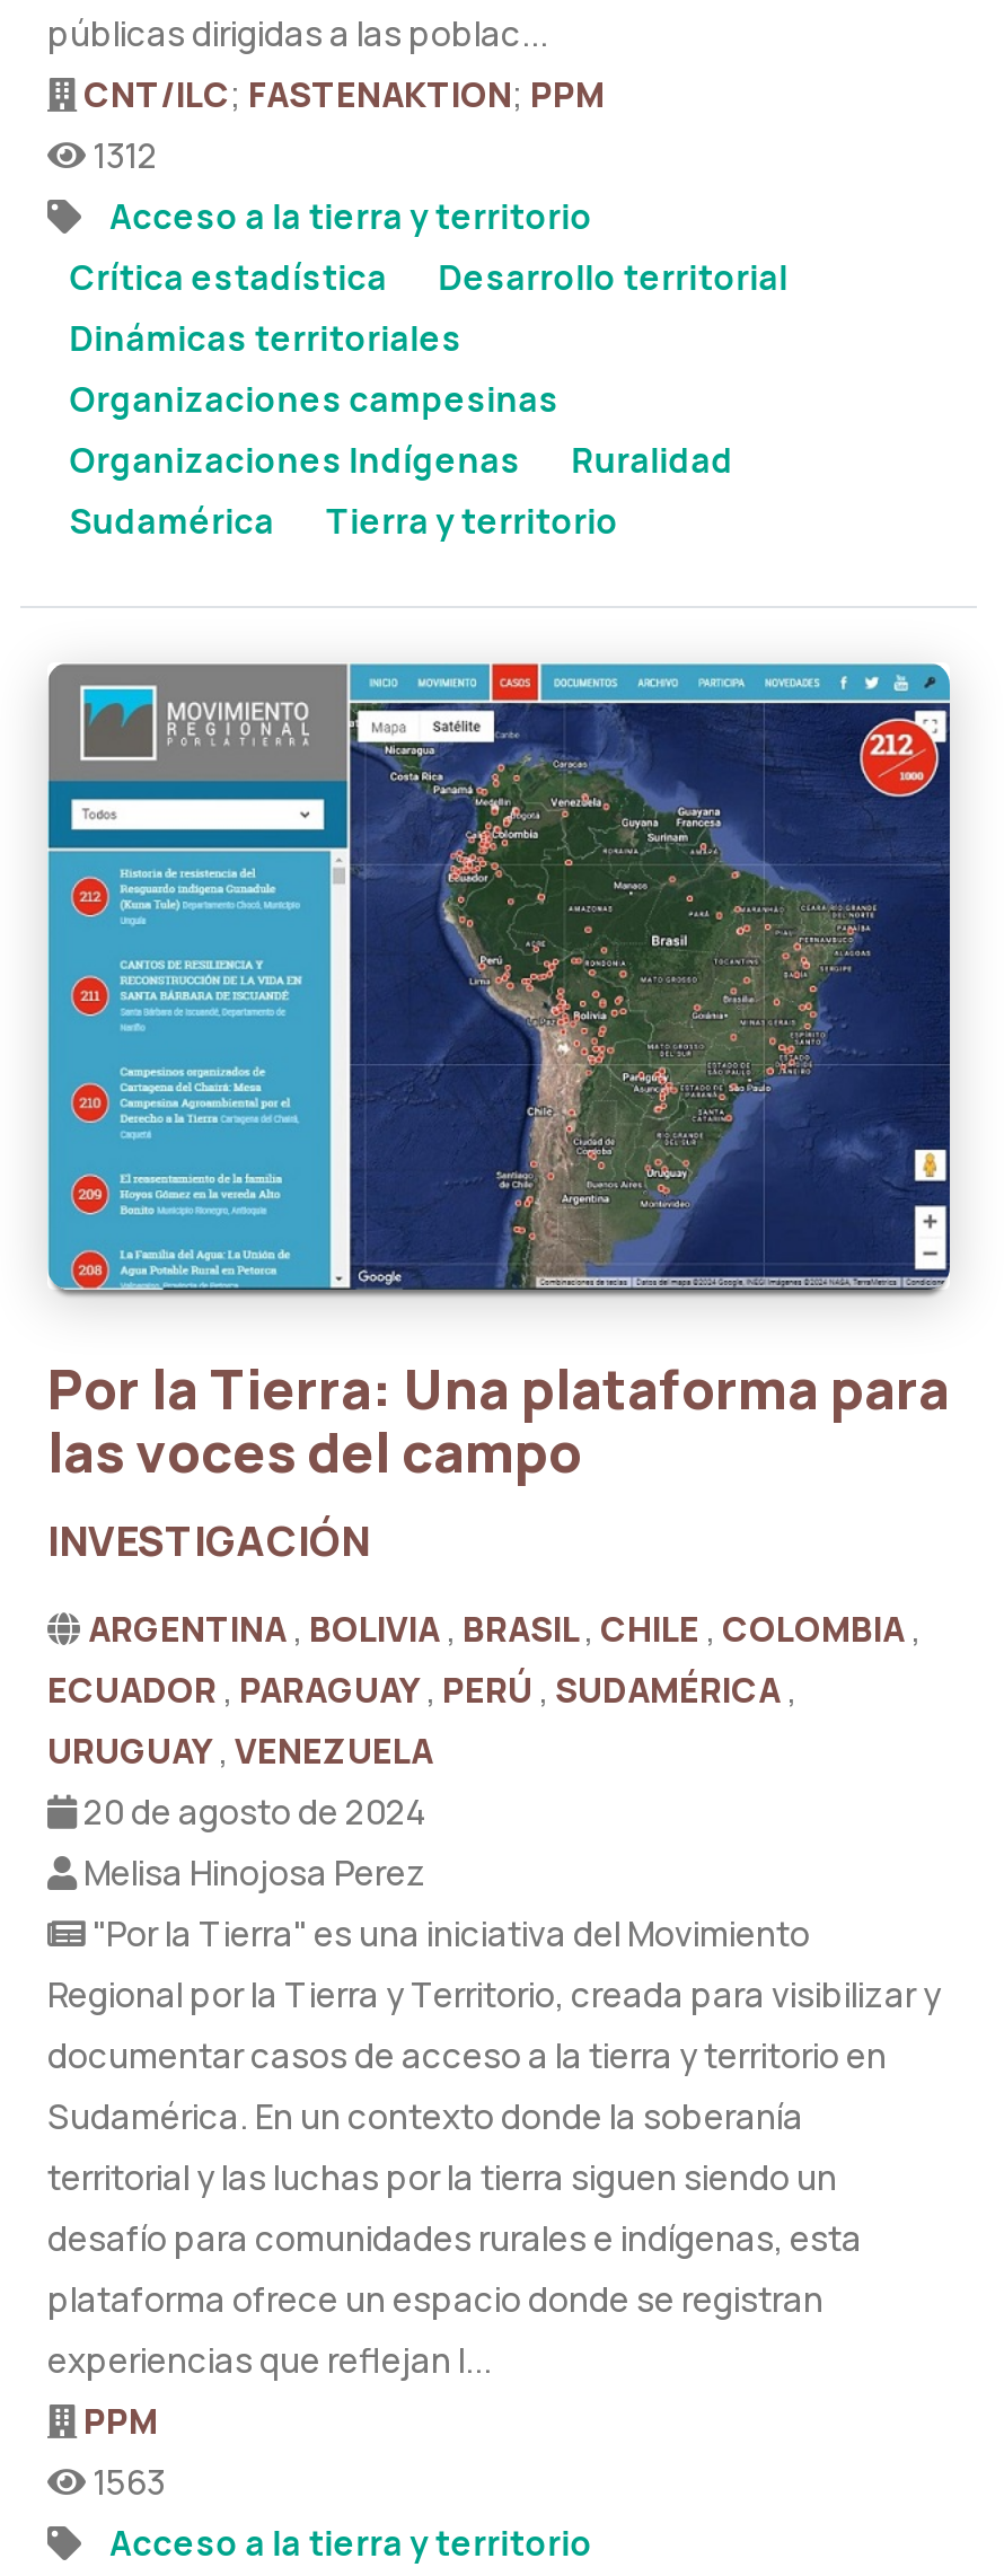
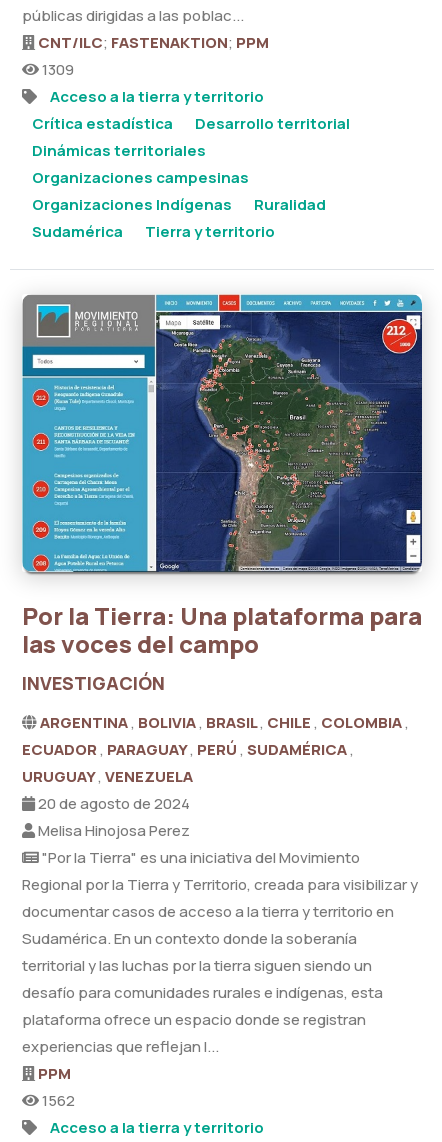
[93,132,158,179] 1312 -> [42,59,74,80] 1309
[93,2458,165,2505] 1563 -> [42,1090,75,1111] 1562

